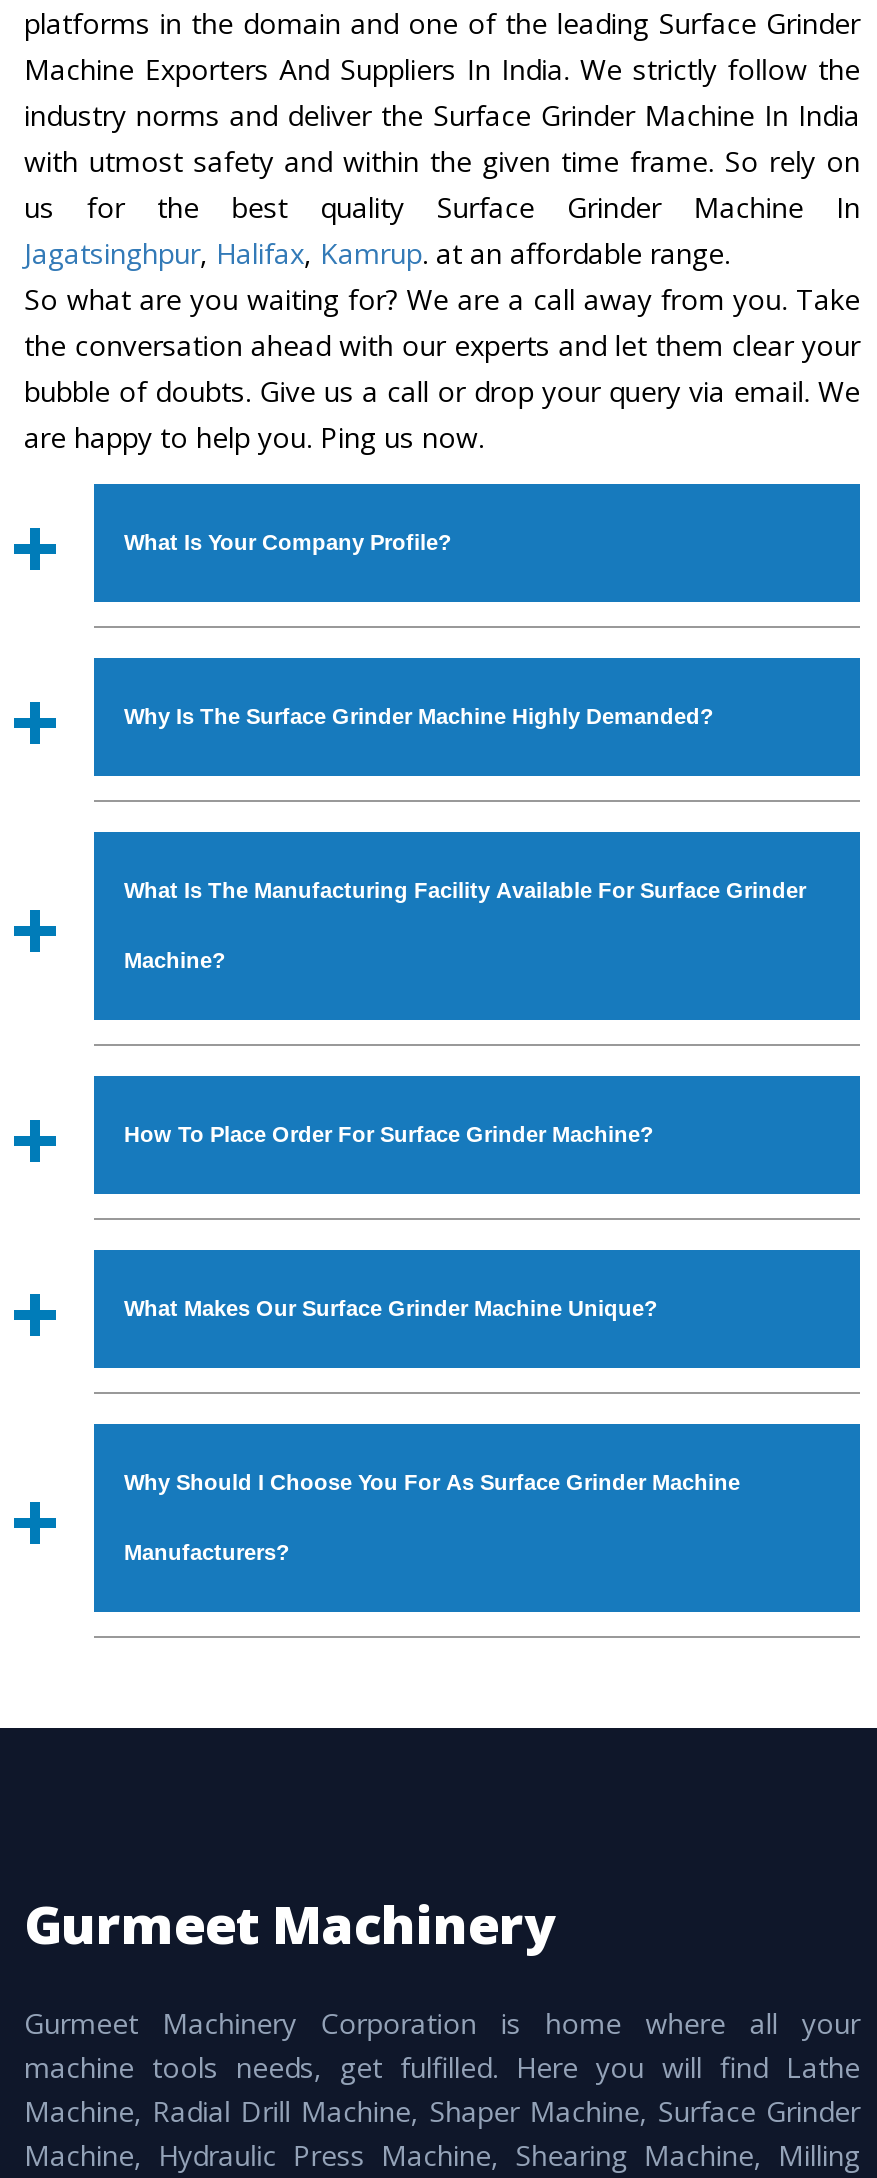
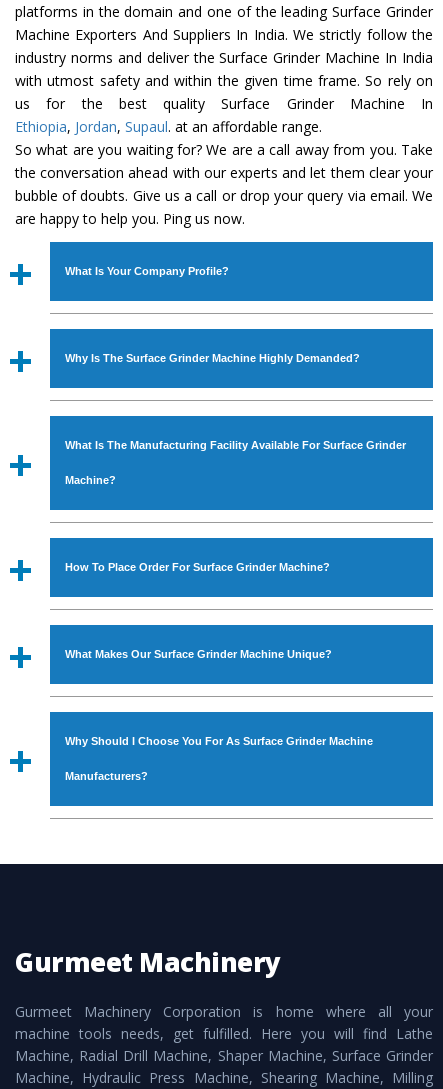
[24,234,730,272] Jagatsinghpur, Halifax, Kamrup. at an affordable range. -> [15,117,322,136] Ethiopia, Jordan, Supaul. at an affordable range.

